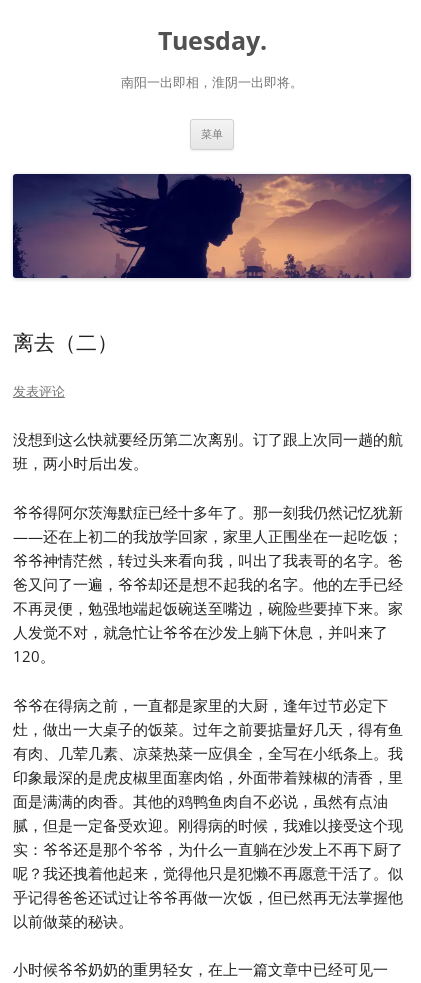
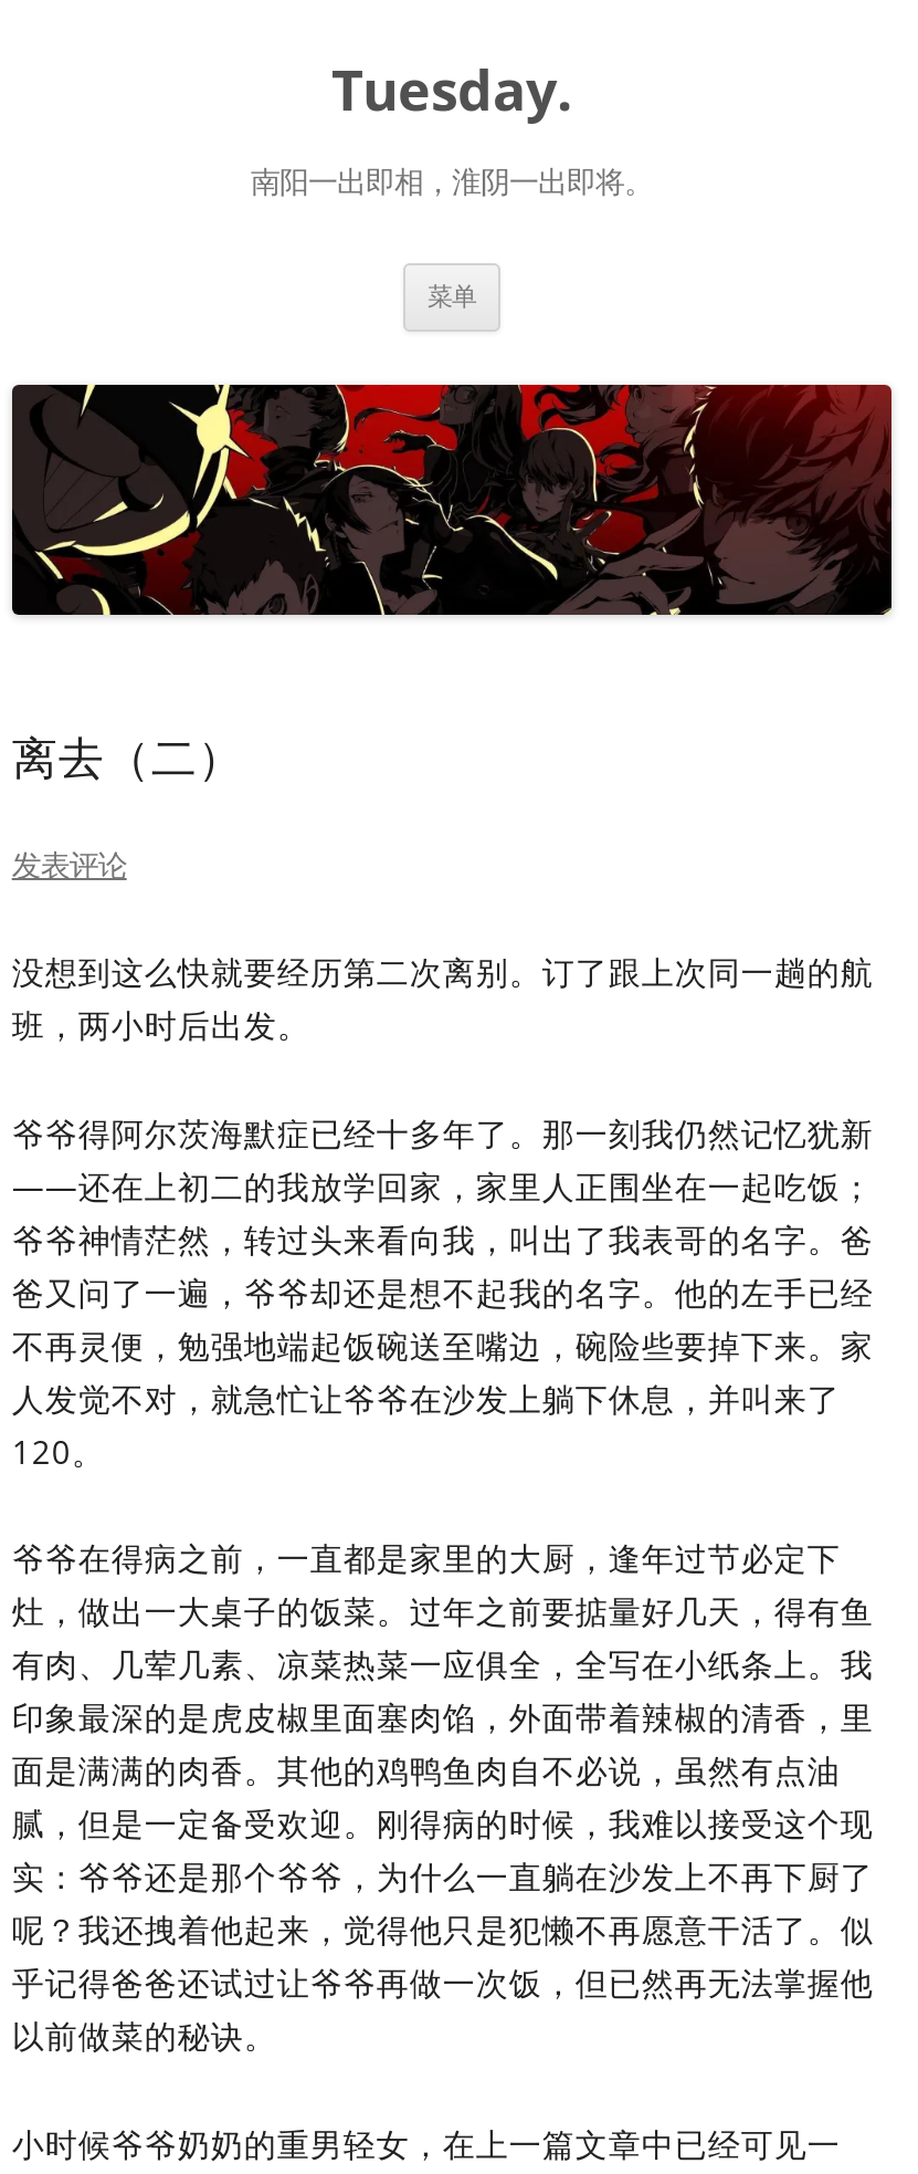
[13,173,411,279] [image] -> [12,383,891,617] [image]

